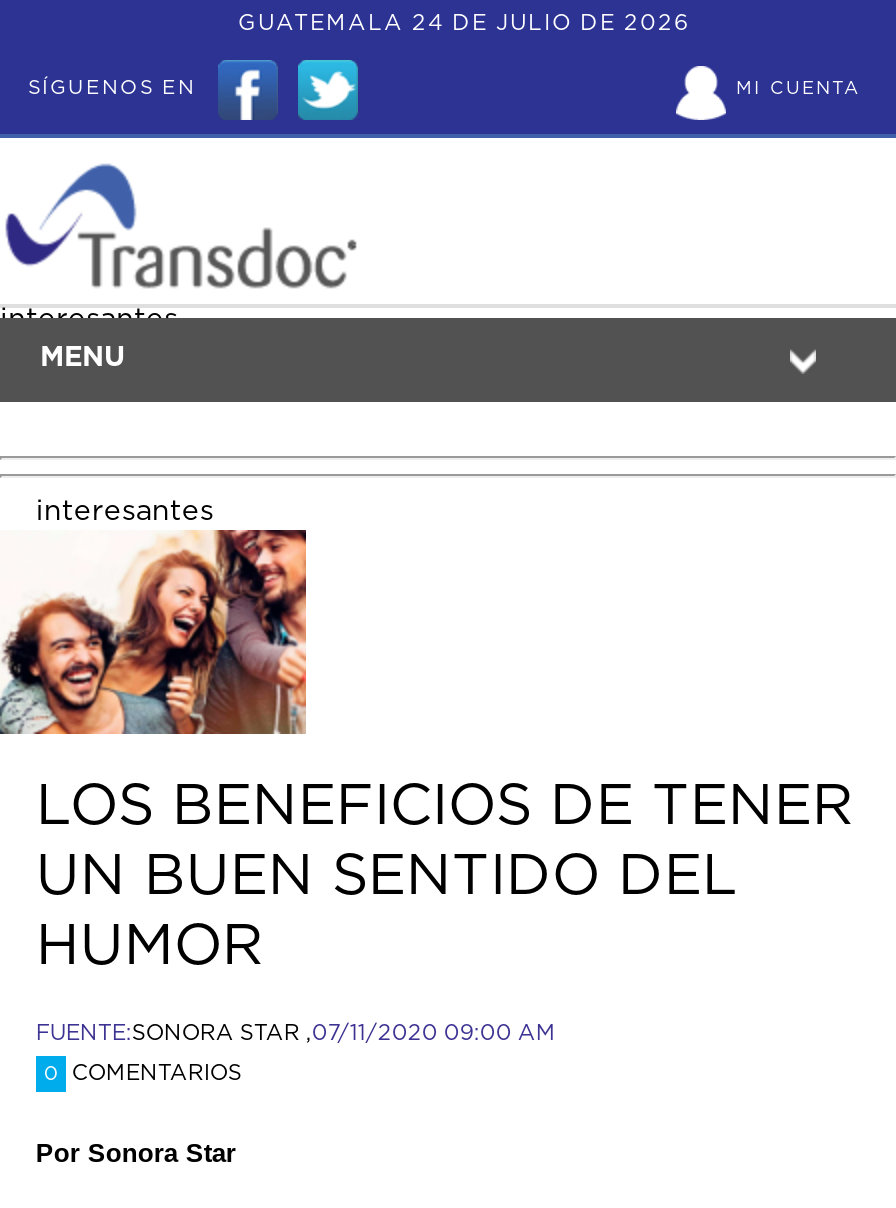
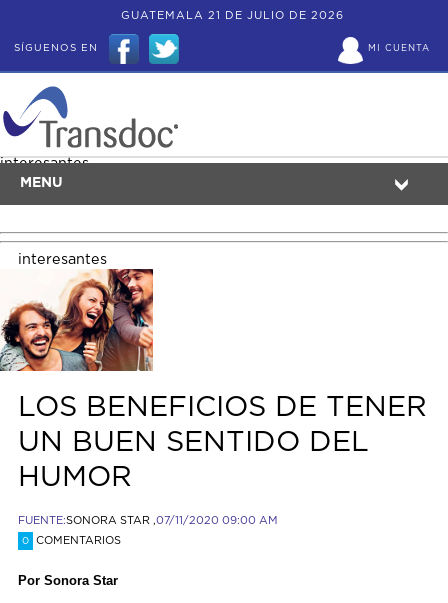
[238,12,690,34] GUATEMALA 24 DE JULIO DE 2026 -> [120,10,343,21] GUATEMALA 21 DE JULIO DE 2026

